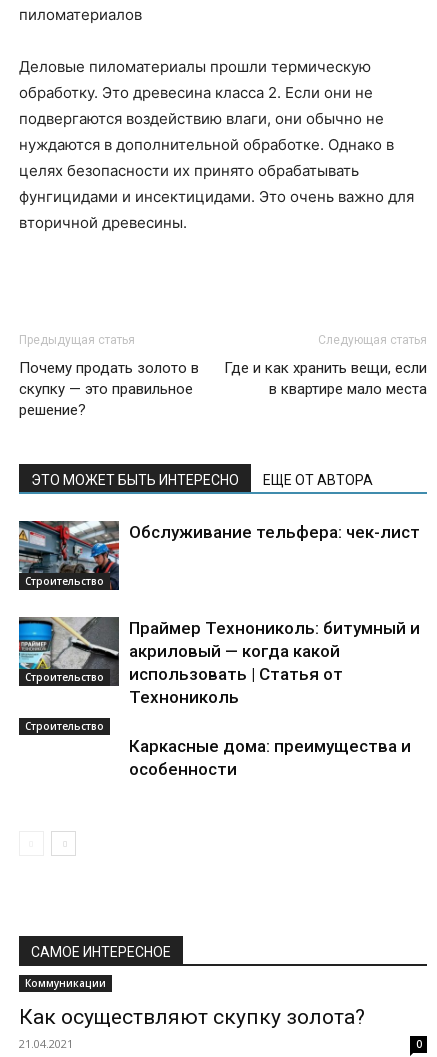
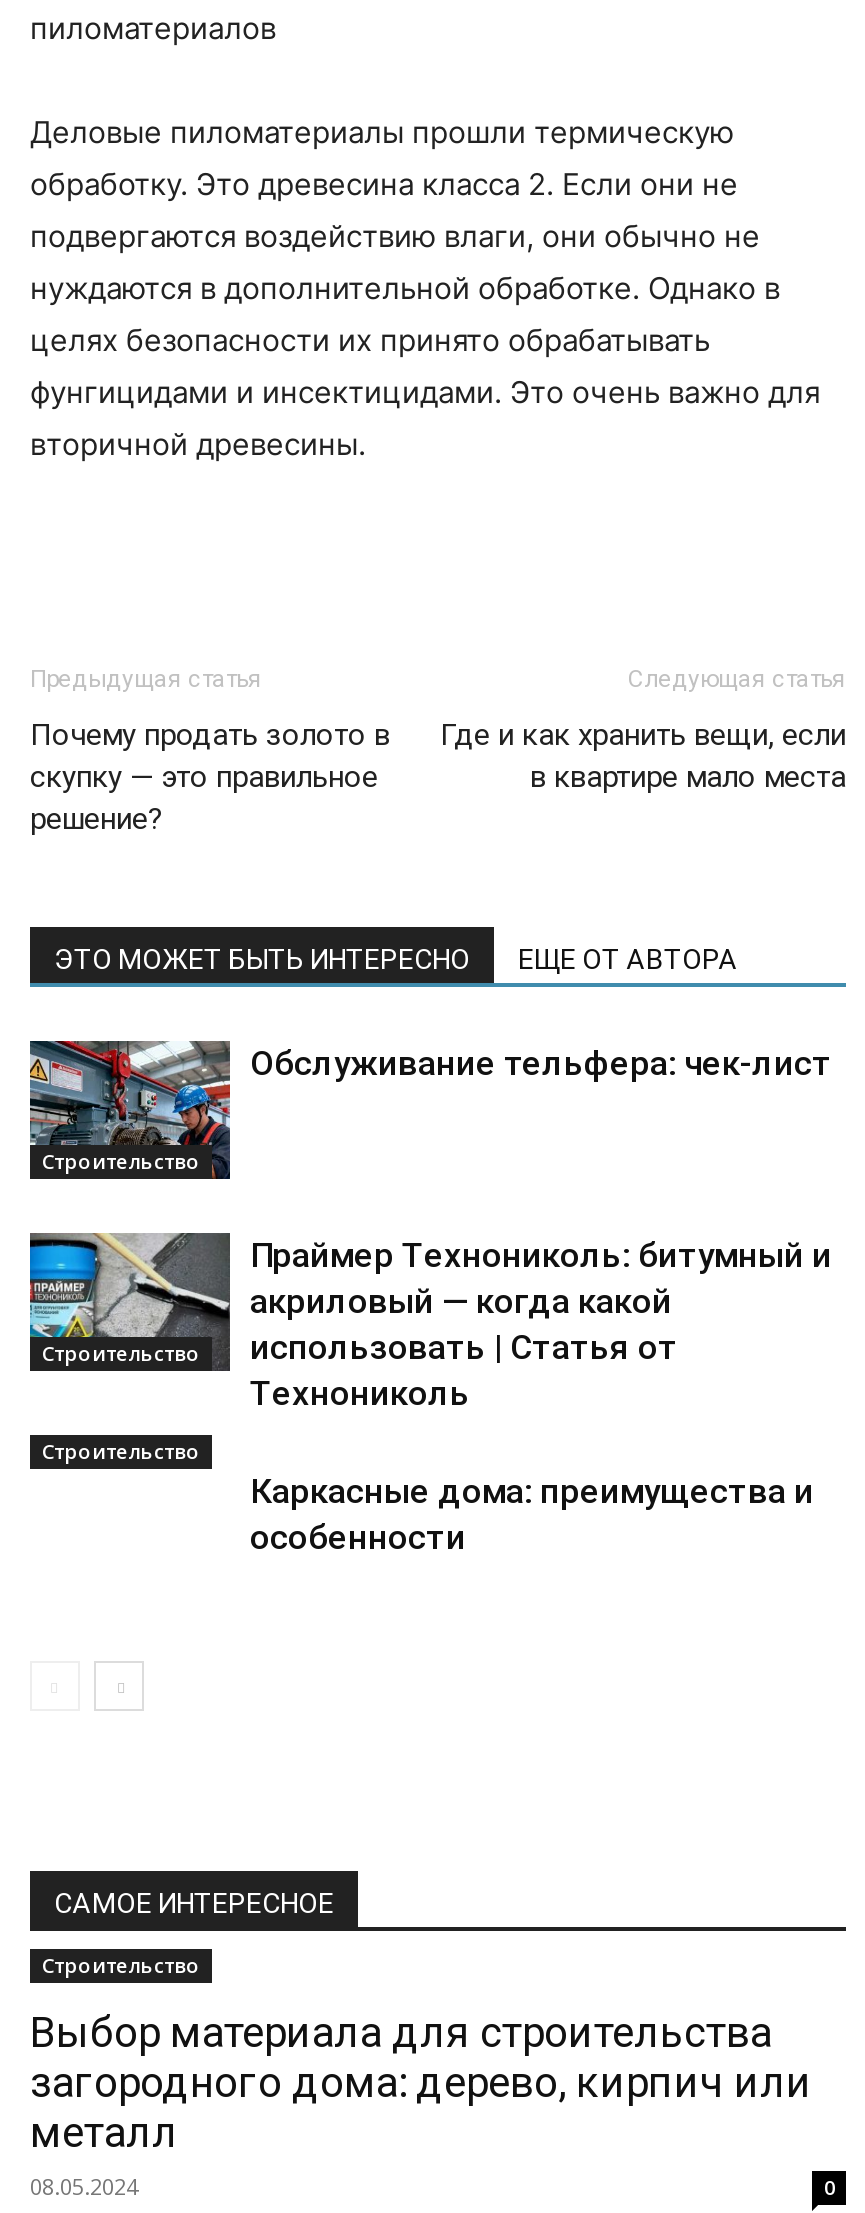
[25,976,106,990] Коммуникации -> [42,1951,200,1979] Строительство
[19,1005,365,1051] Как осуществляют скупку золота? | 21.04.2021 -> [30,2009,812,2201] Выбор материала для строительства | загородного дома: дерево, кирпич или | металл | 08.05.2024

